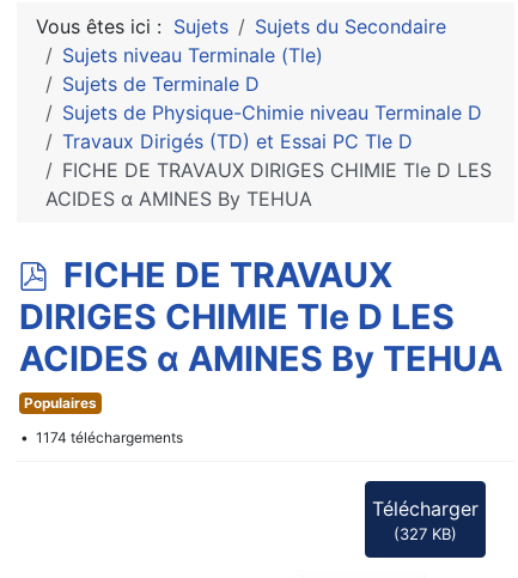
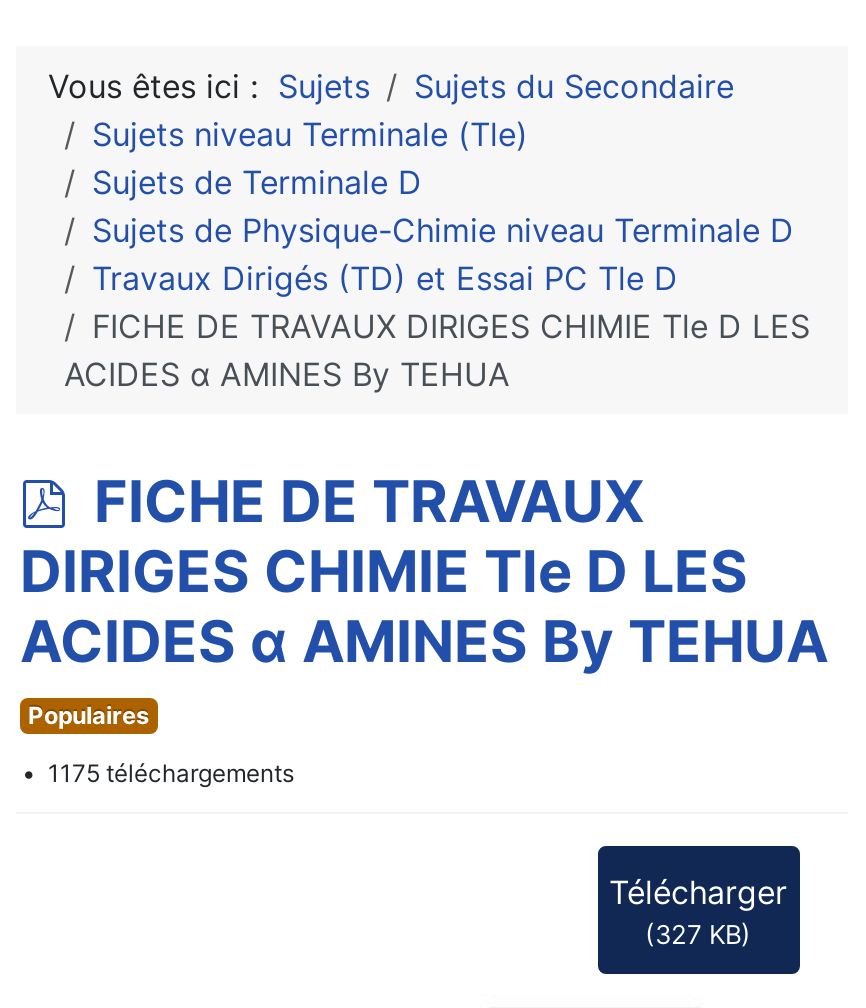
[32,428,183,446] 1174 téléchargements -> [42,758,294,788] 1175 téléchargements

